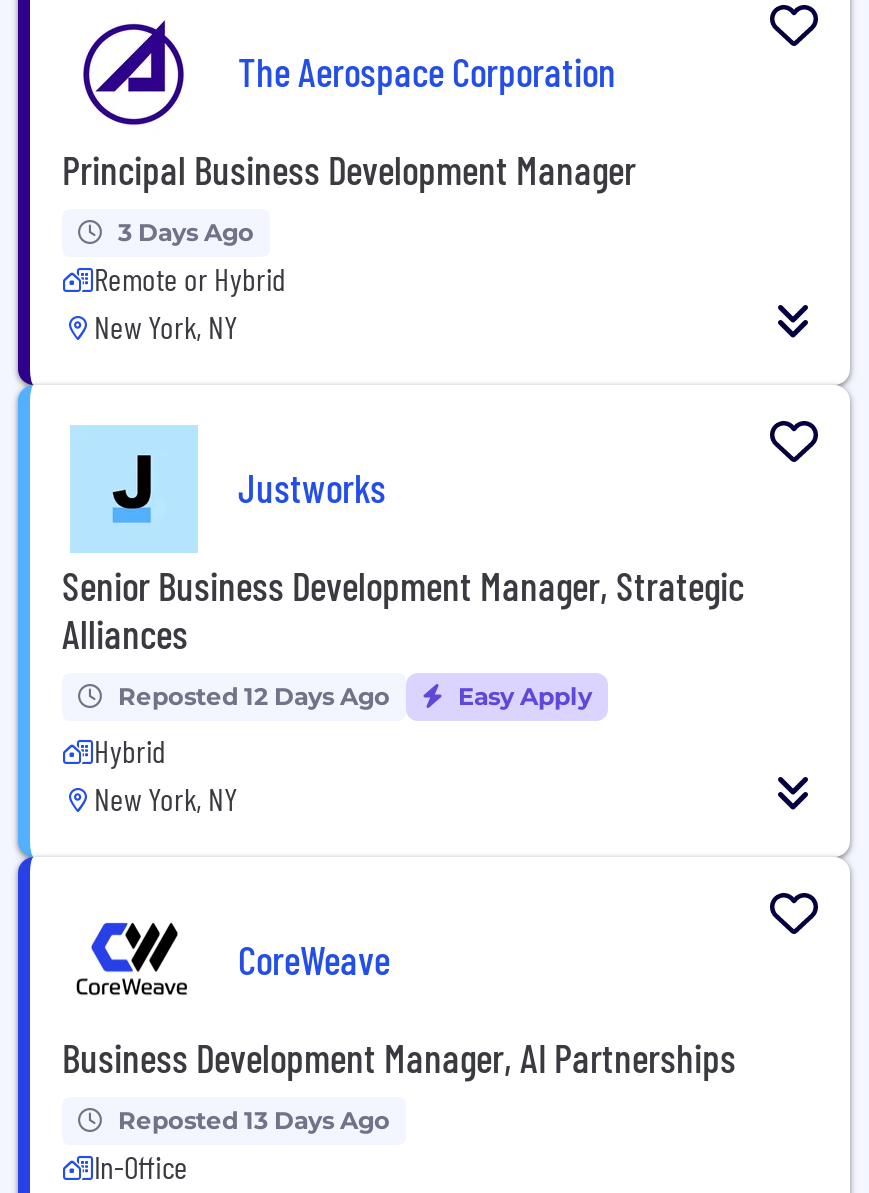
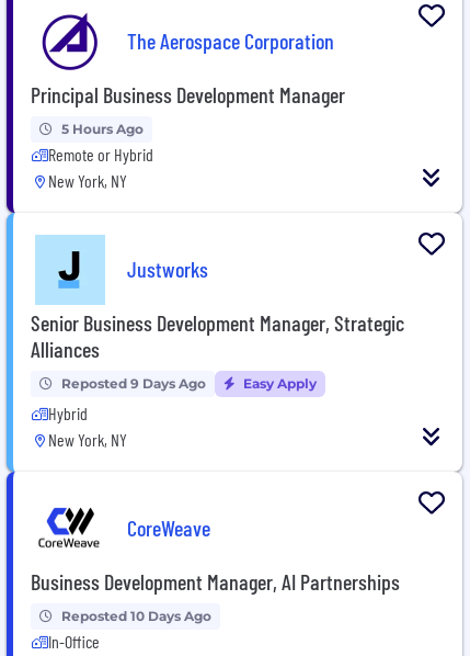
[118,217,254,247] 3 Days Ago -> [61,121,144,137] 5 Hours Ago
[118,681,390,711] Reposted 12 Days Ago -> [61,375,206,392] Reposted 9 Days Ago
[118,1105,390,1135] Reposted 13 Days Ago -> [61,608,211,624] Reposted 10 Days Ago

